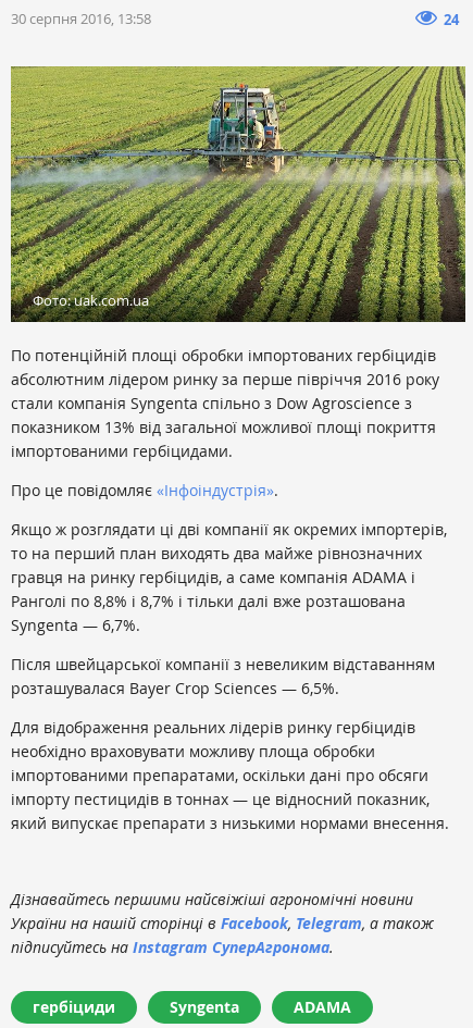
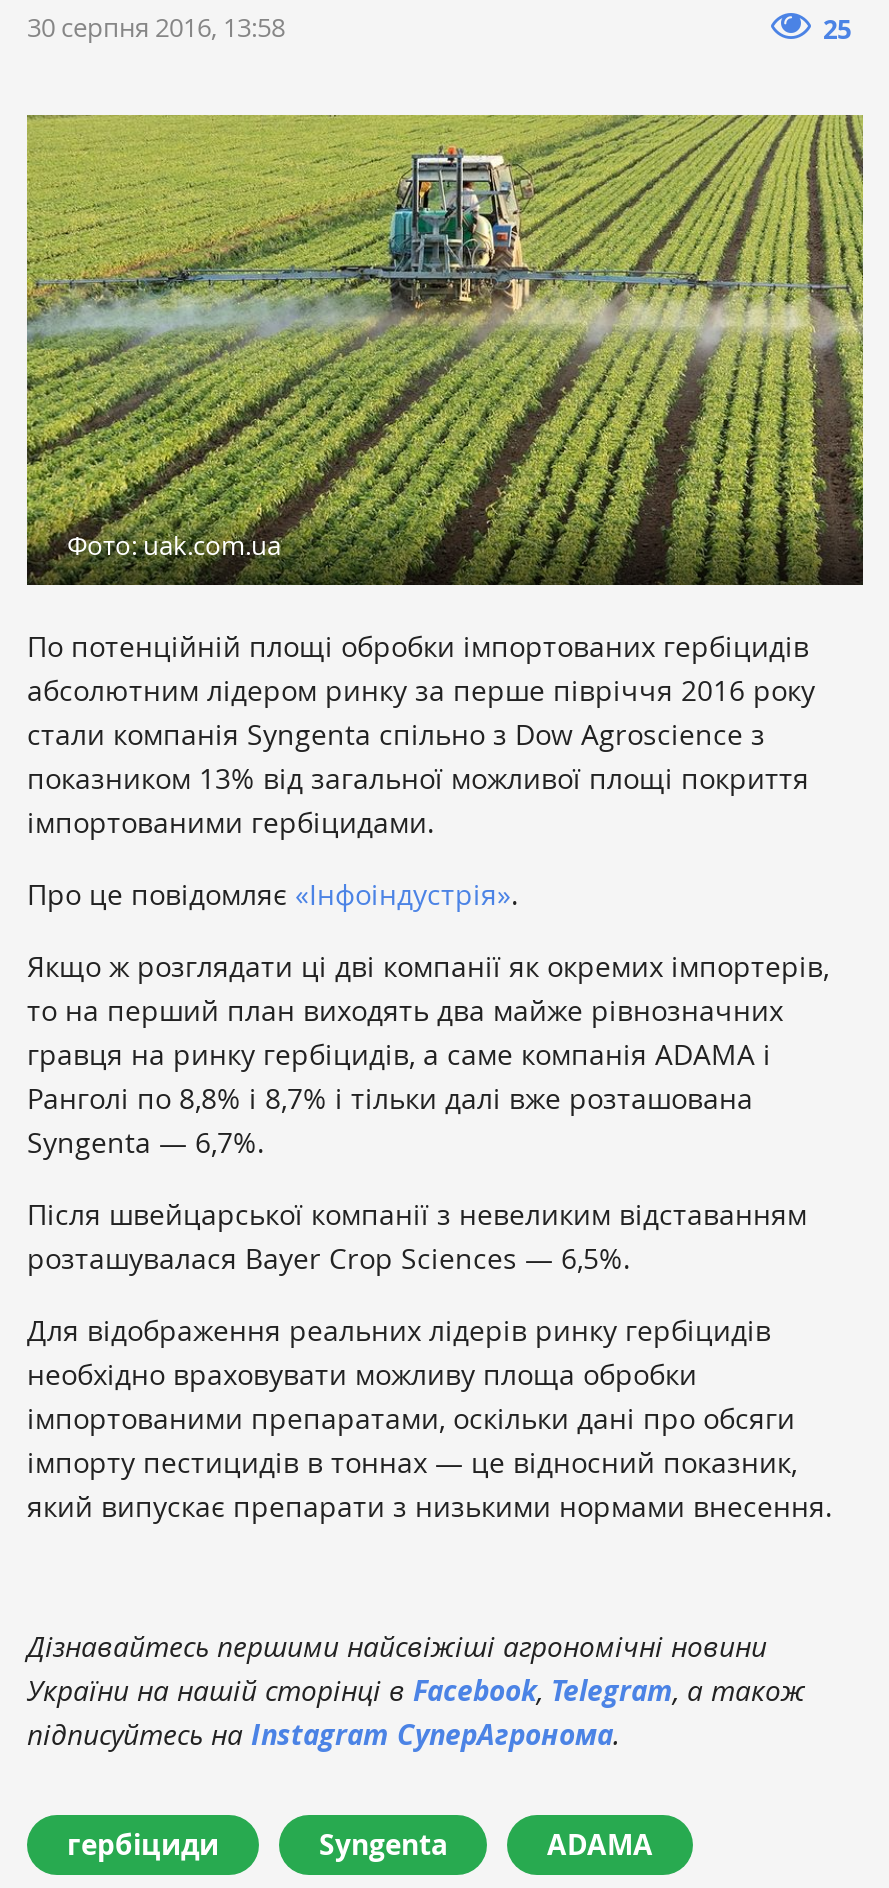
[444,10,459,30] 24 -> [823,12,851,48] 25

